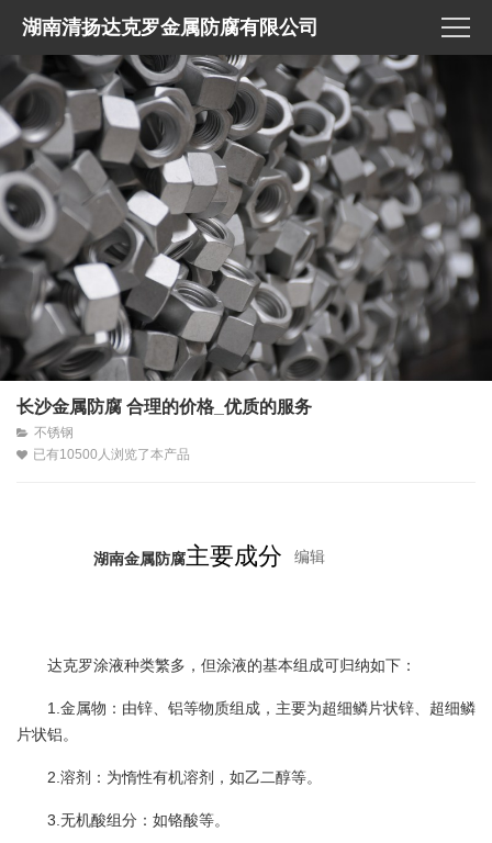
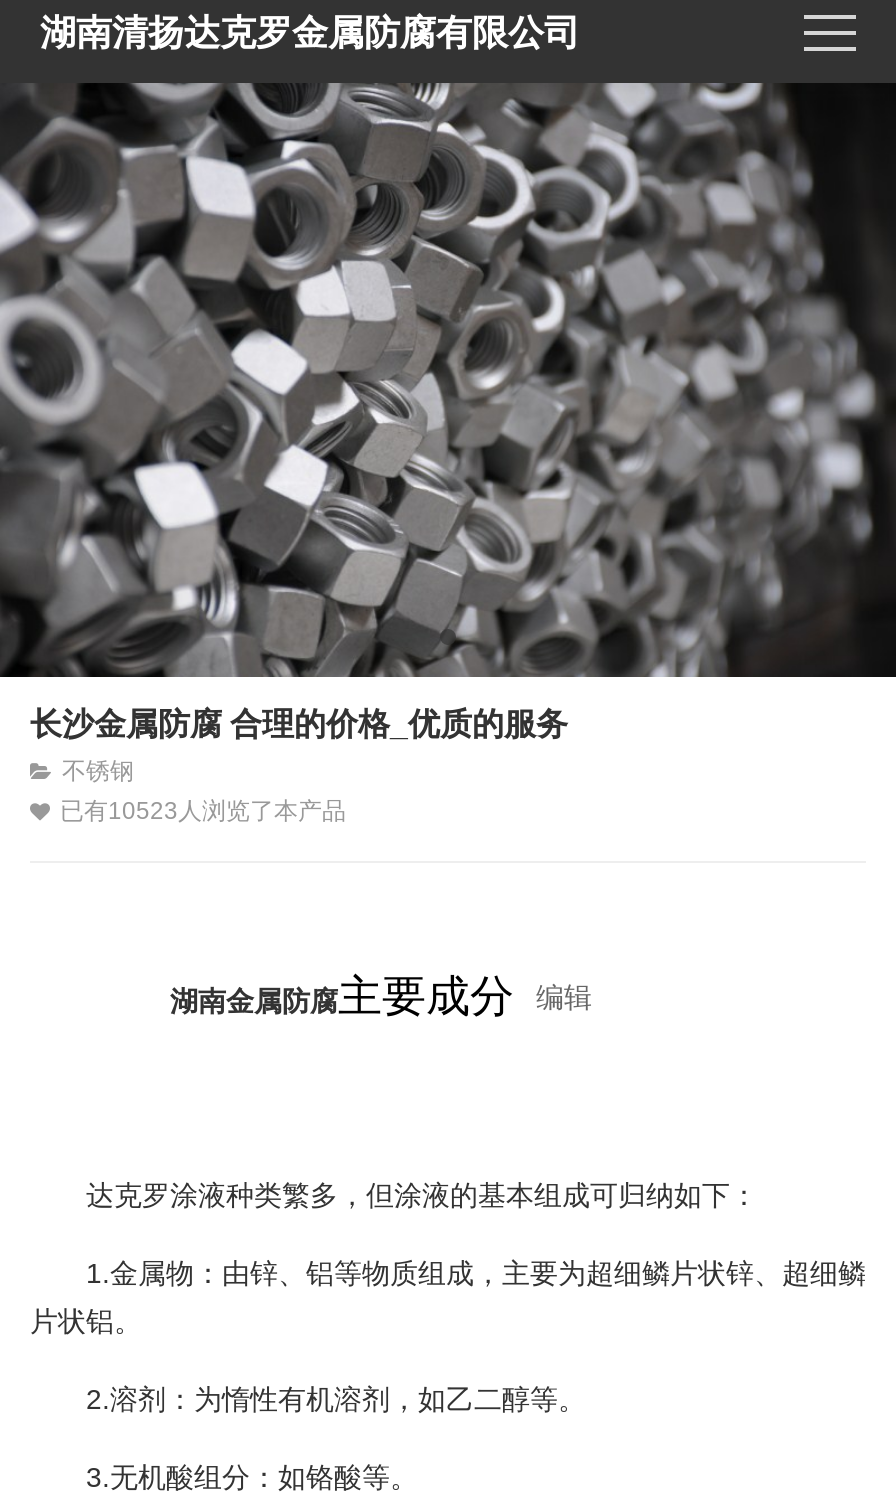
[33,447,190,463] 已有10500人浏览了本产品 -> [60,798,346,826] 已有10523人浏览了本产品

